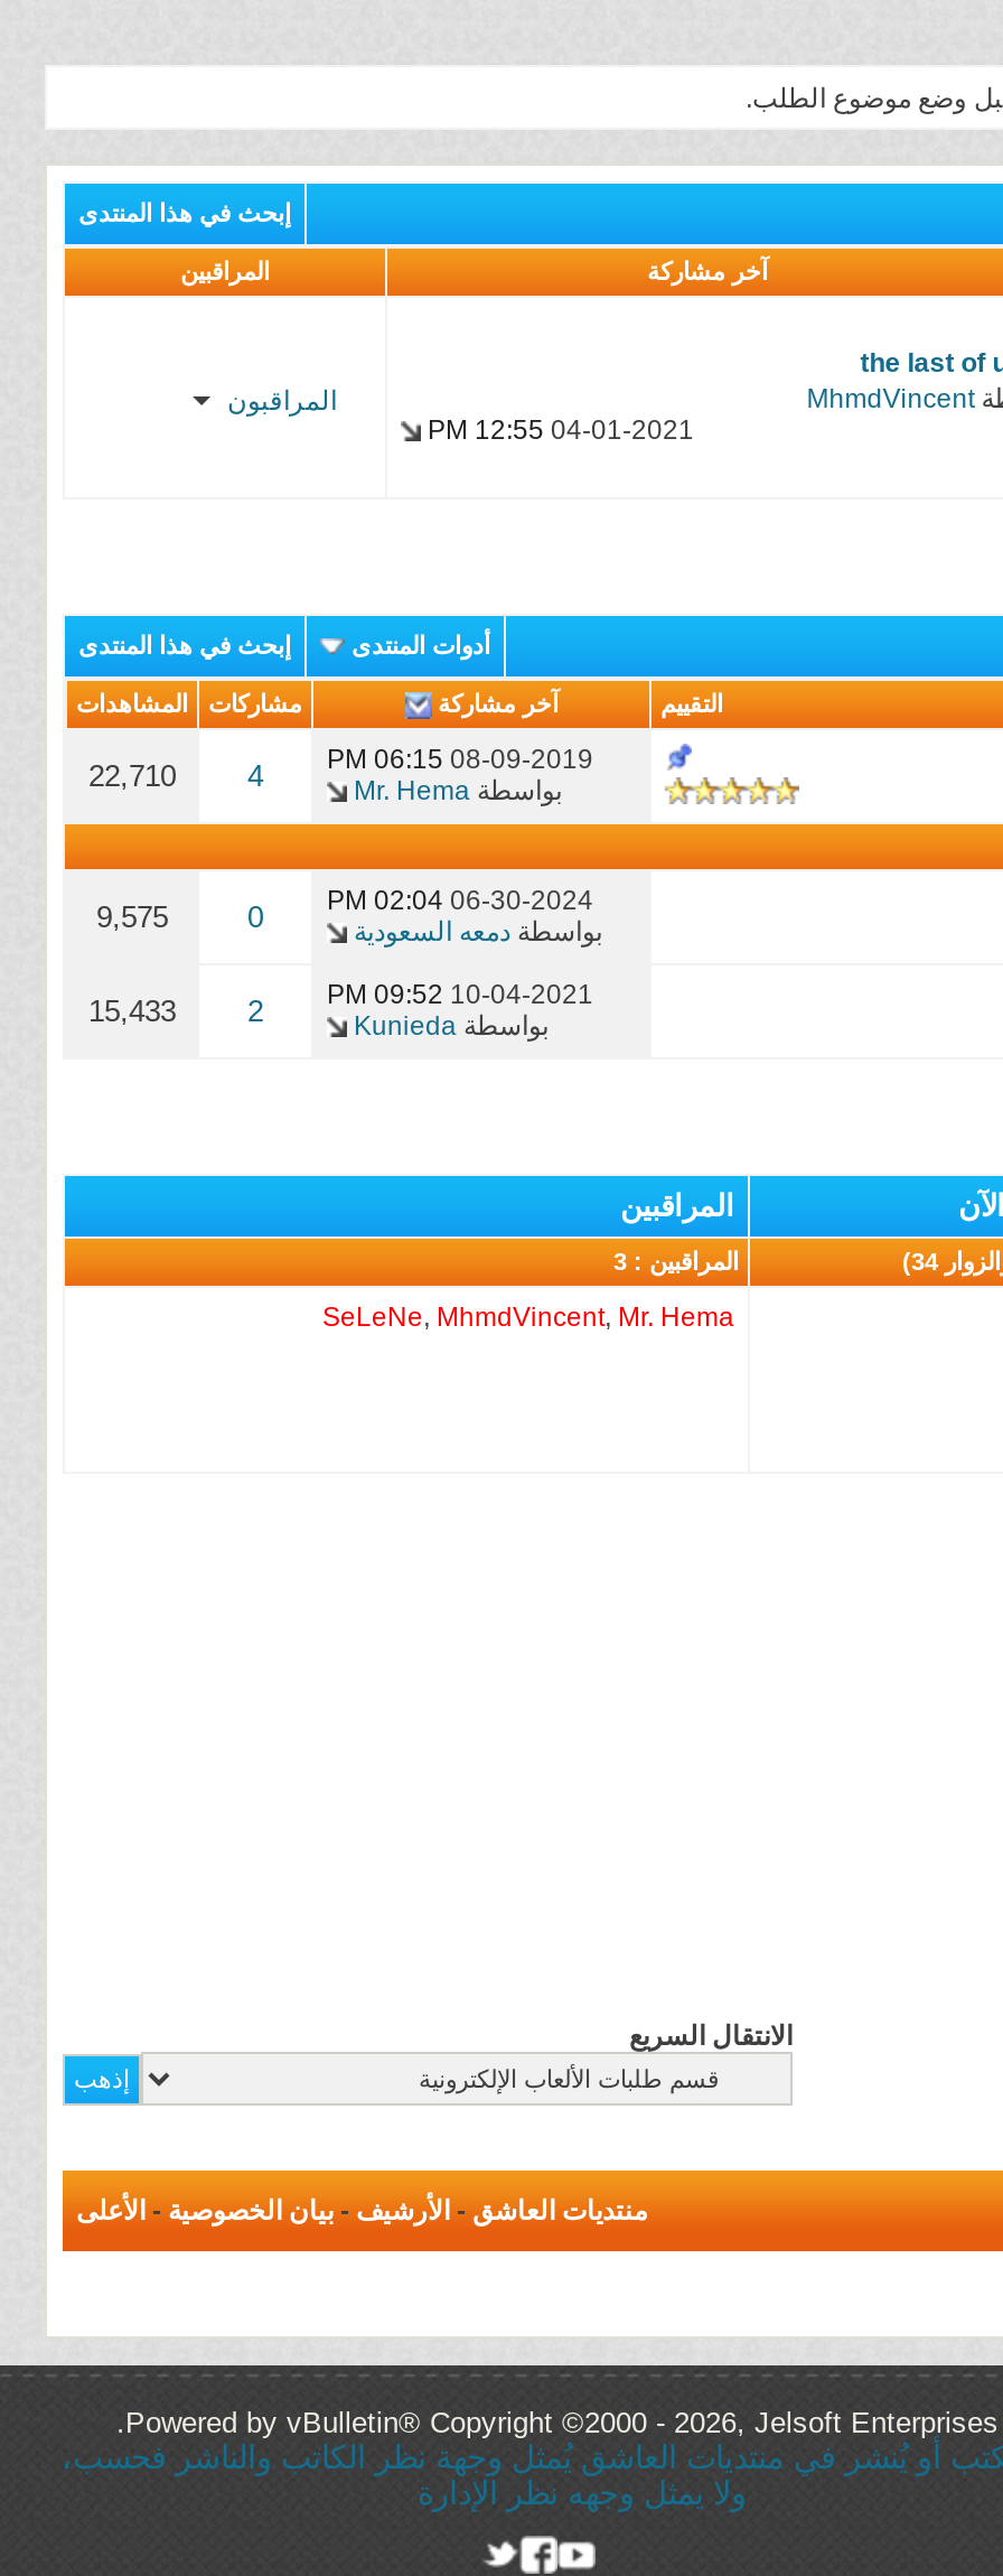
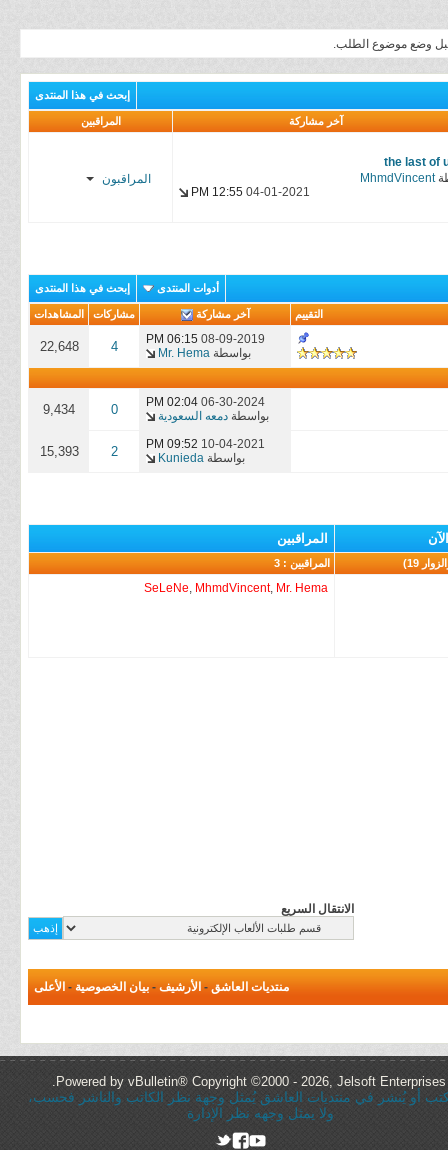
[88,759,176,793] 22,710 -> [39,339,78,354] 22,648
[96,900,168,934] 9,575 -> [43,402,75,417] 9,434
[88,995,176,1028] 15,433 -> [39,444,78,459] 15,393

